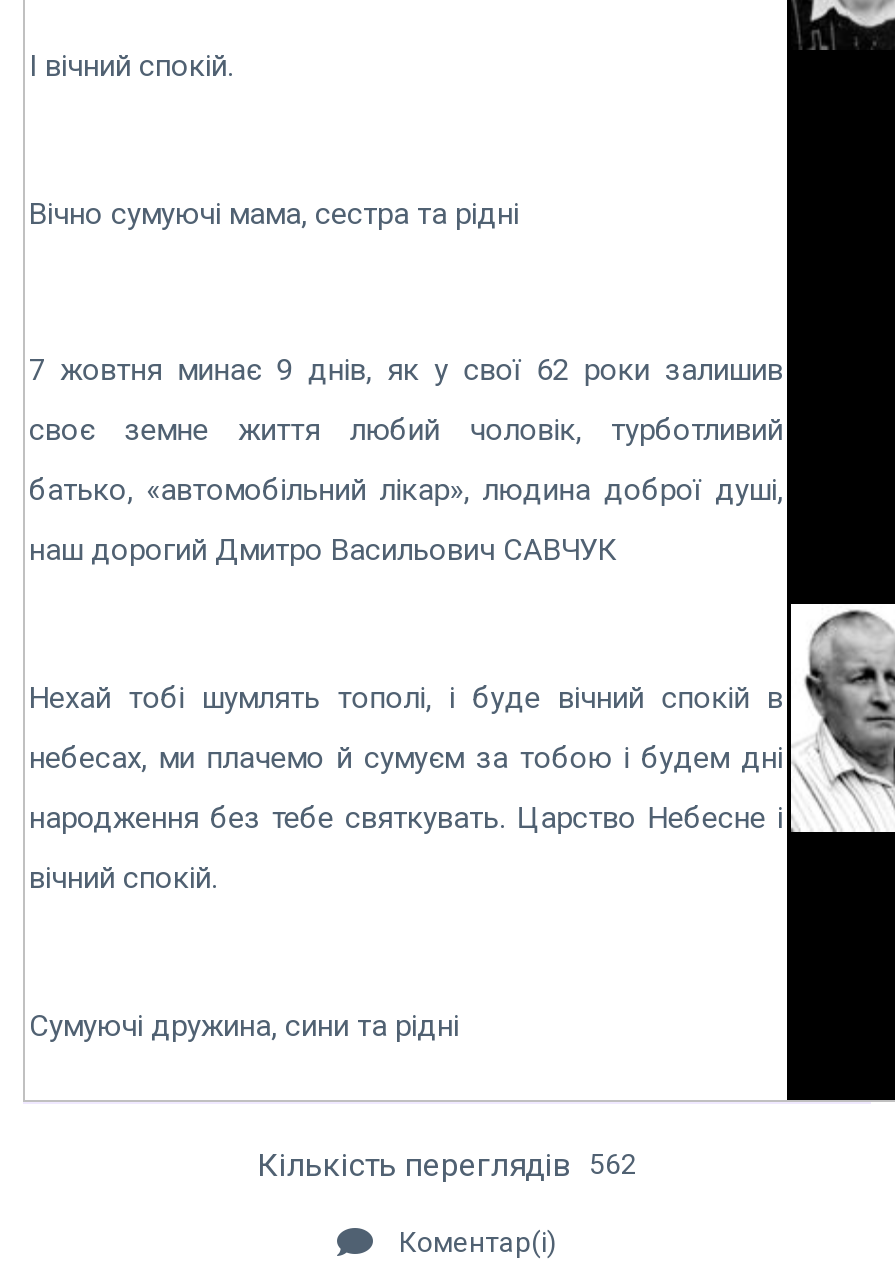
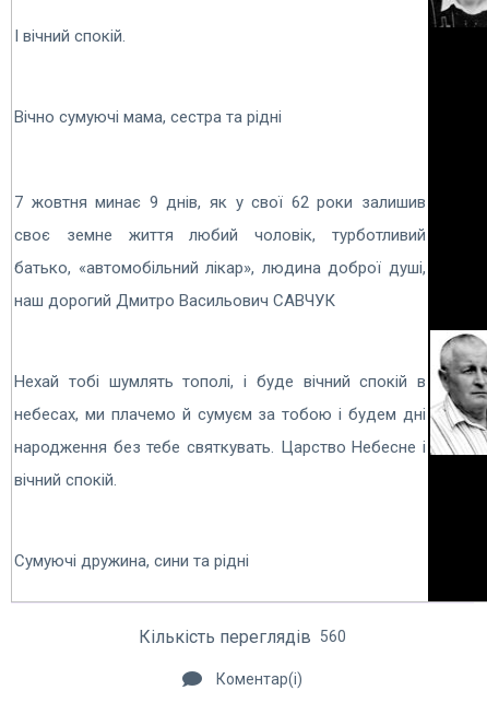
[257,1146,637,1184] Кількість переглядів 562 -> [139,627,346,648] Кількість переглядів 560

